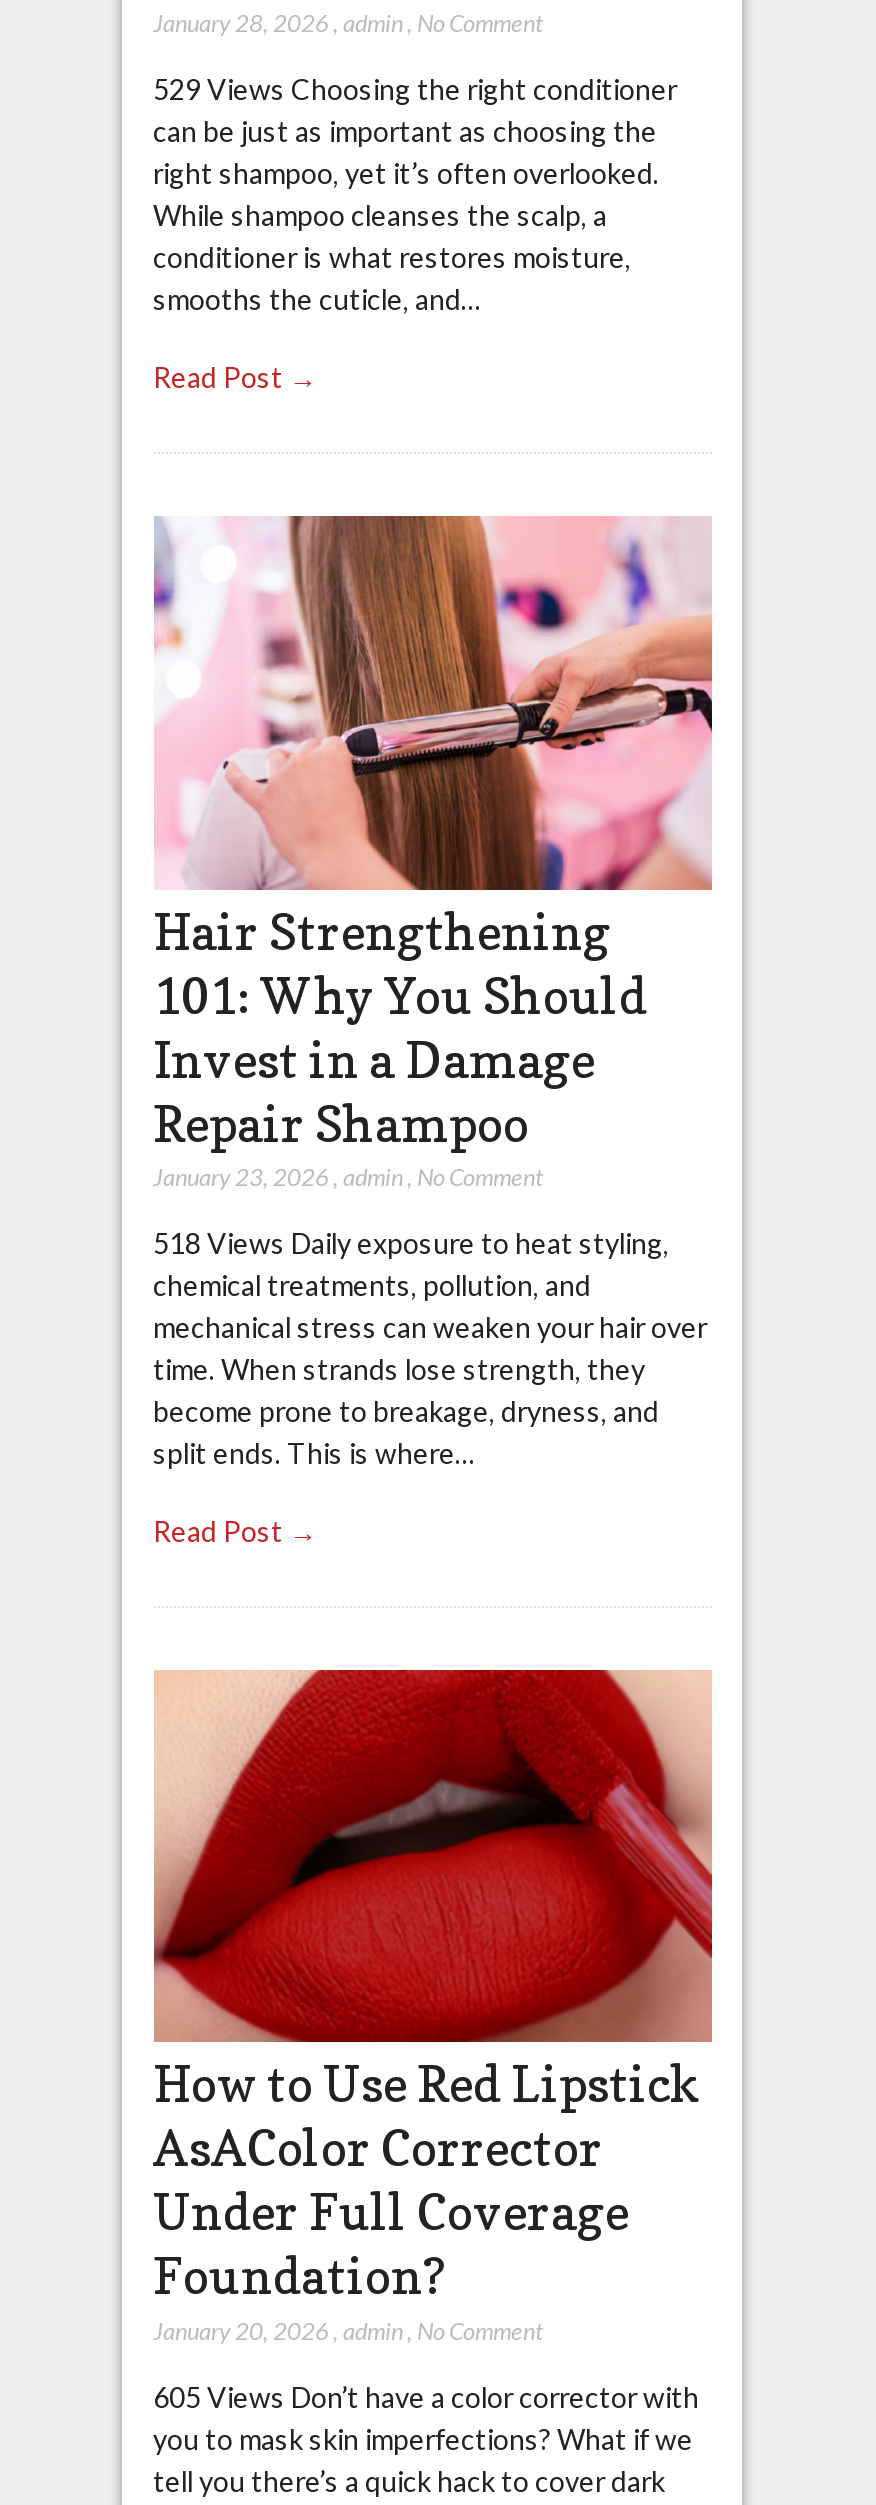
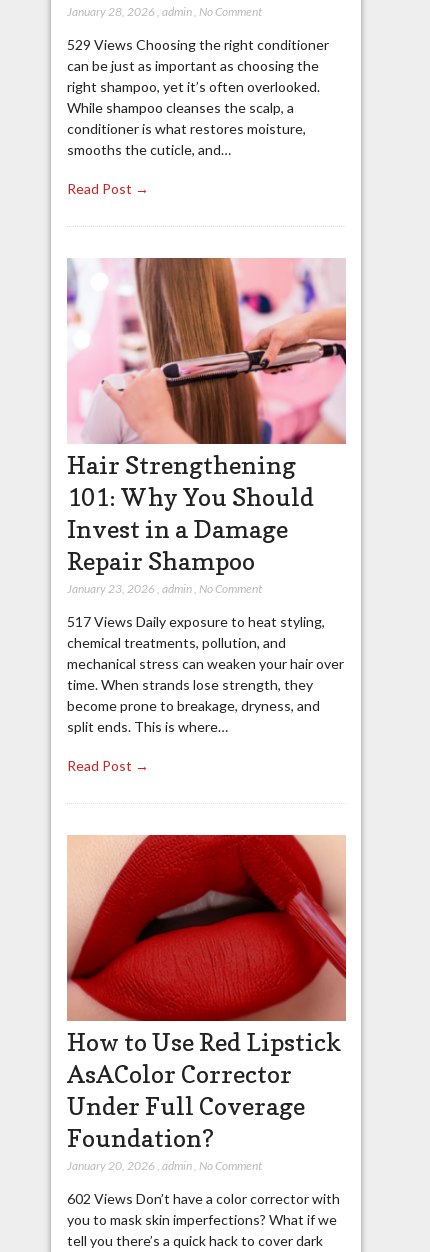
[153,1227,669,1261] 518 Views Daily exposure to heat styling, -> [66,613,324,630] 517 Views Daily exposure to heat styling,
[153,2381,699,2415] 605 Views Don’t have a color corrector with -> [66,1190,339,1207] 602 Views Don’t have a color corrector with

